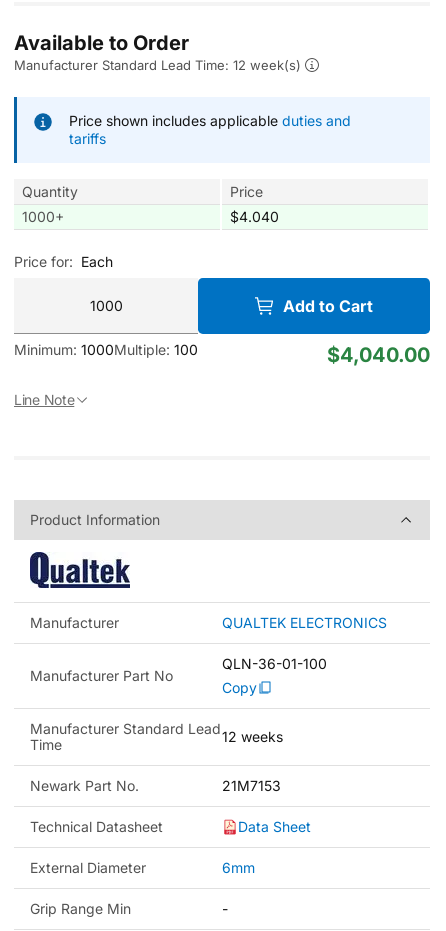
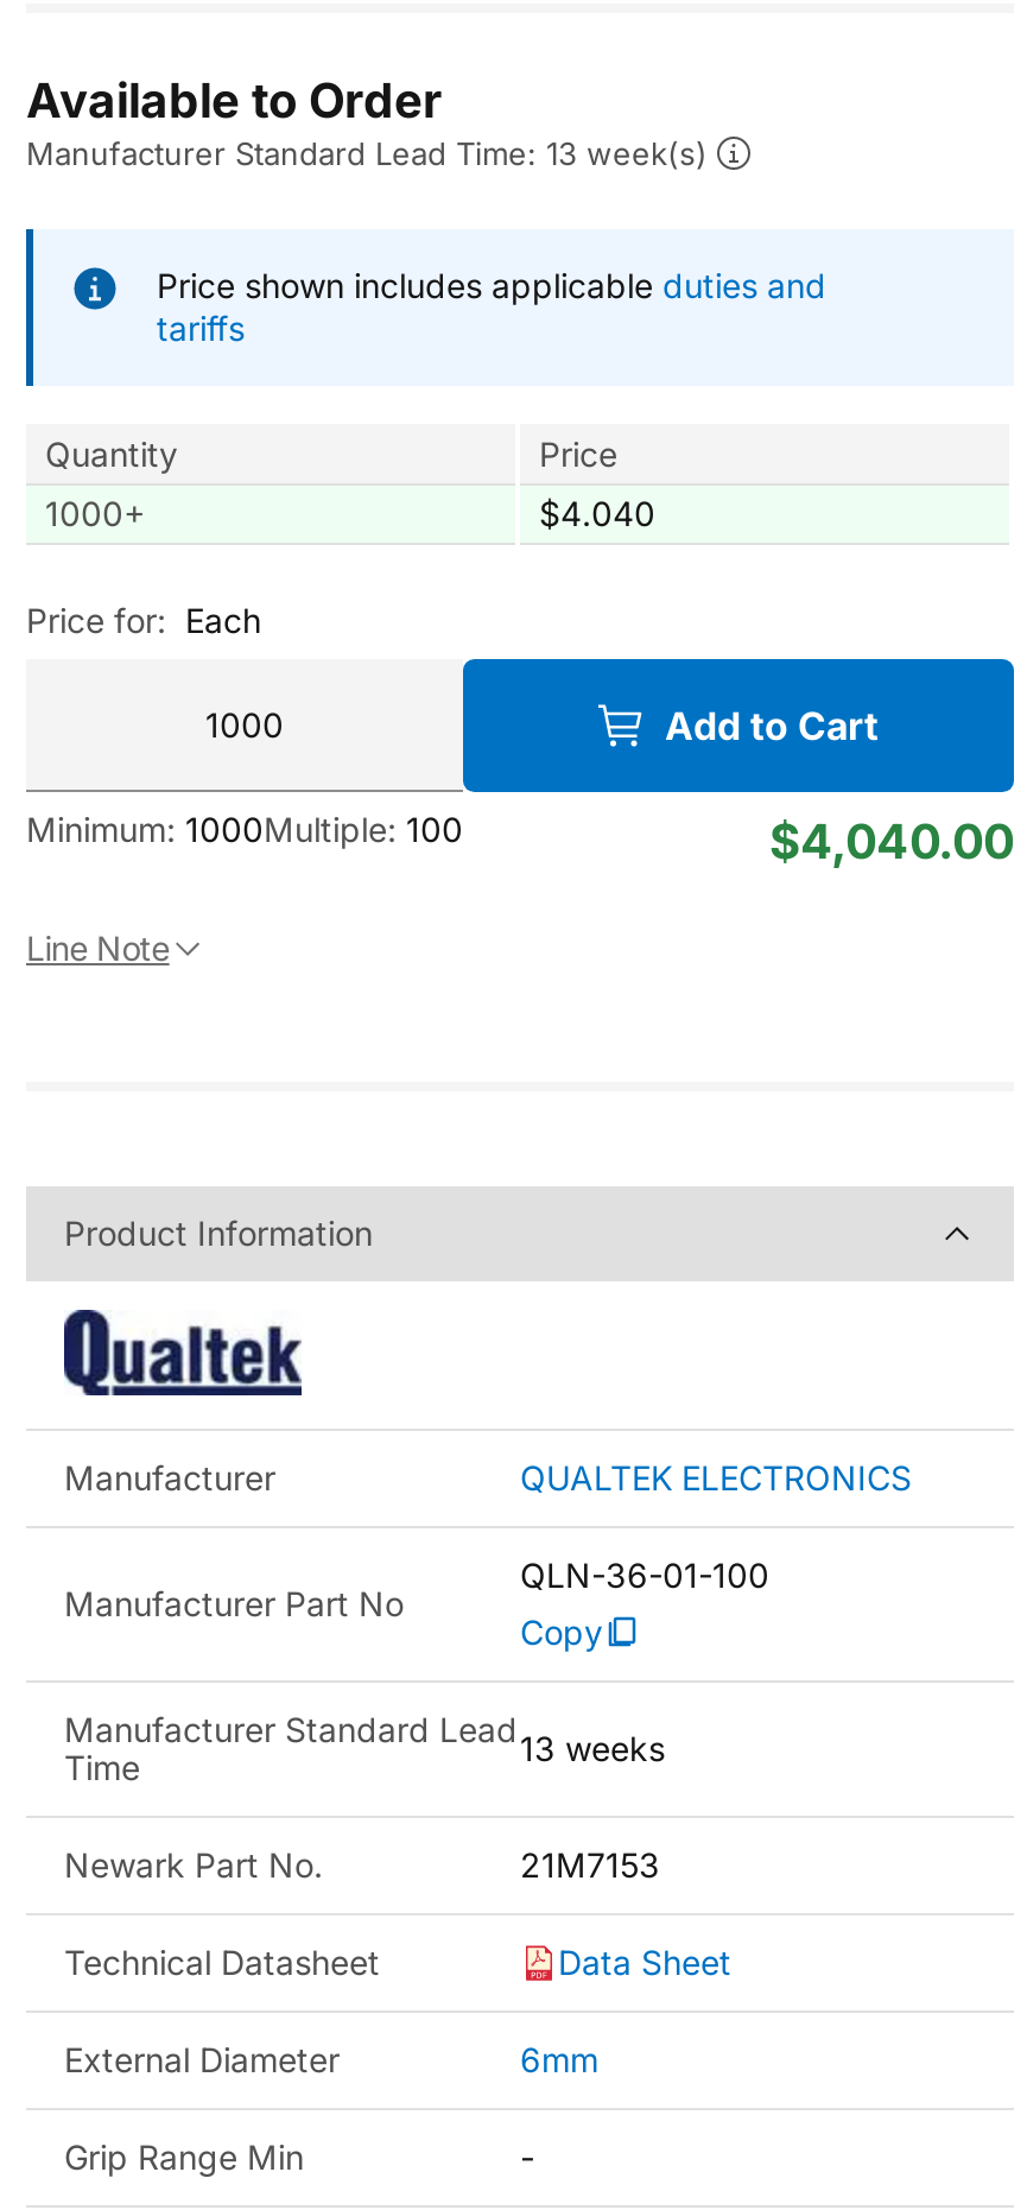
[14,57,301,73] Manufacturer Standard Lead Time: 12 week(s) -> [26,134,708,172] Manufacturer Standard Lead Time: 13 week(s)
[30,720,283,745] Manufacturer Standard Lead 12 weeks -> [64,1709,665,1768] Manufacturer Standard Lead 13 weeks

